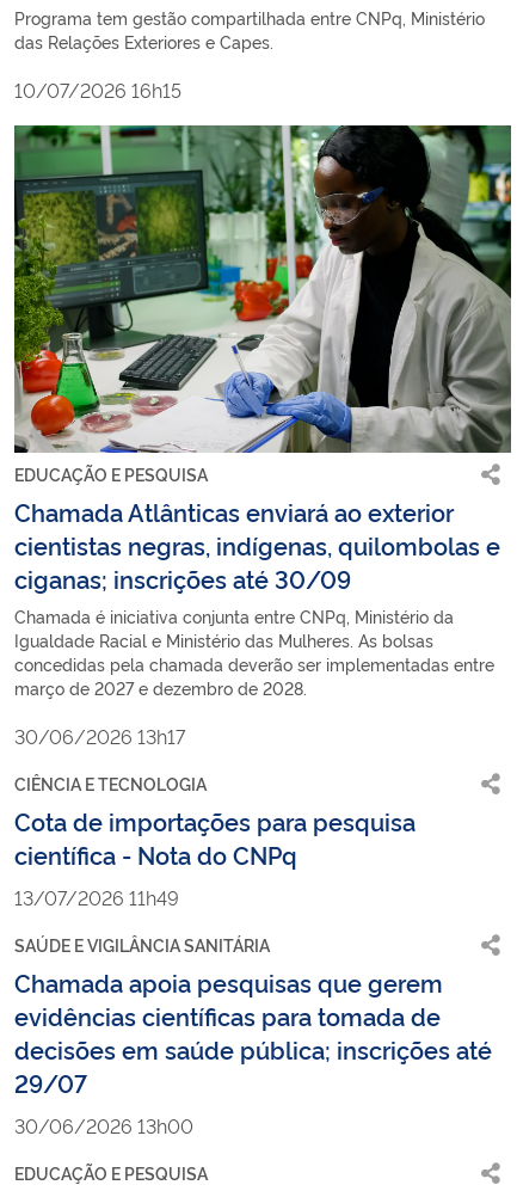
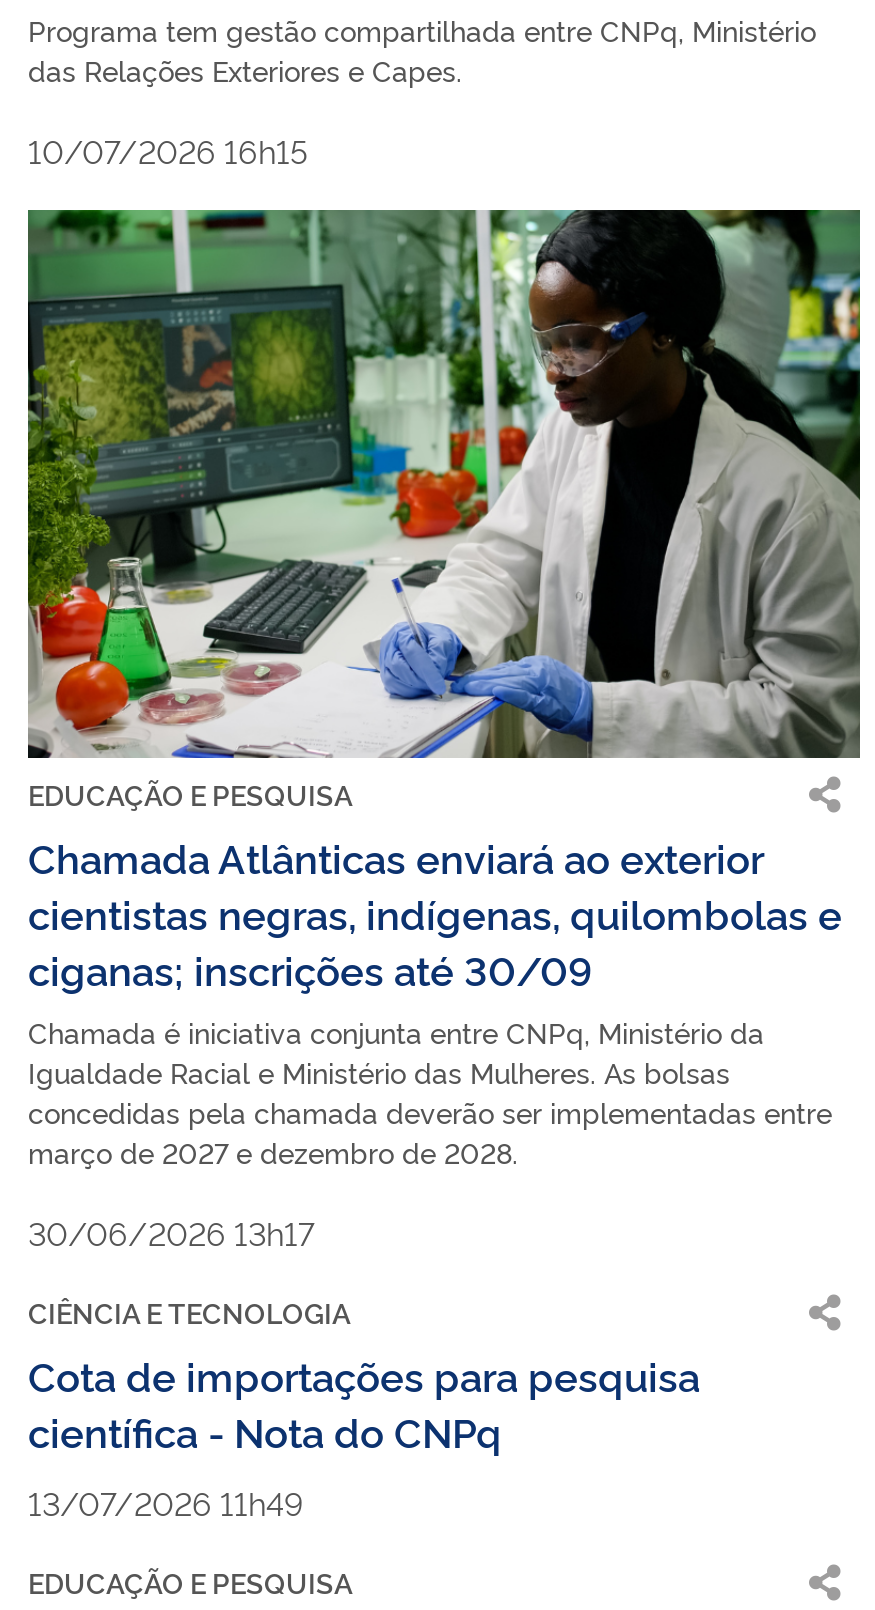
[14,933,492,1139] SAÚDE E VIGILÂNCIA SANITÁRIA | Chamada apoia pesquisas que gerem | evidências científicas para tomada de | decisões em saúde pública; inscrições até | 29/07 | 30/06/2026 13h00 -> none

